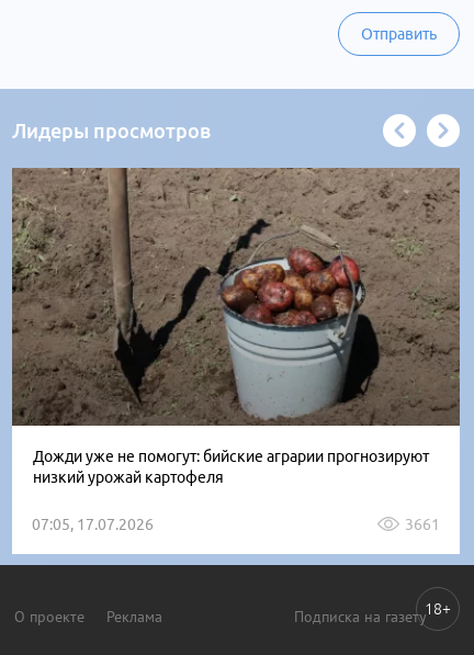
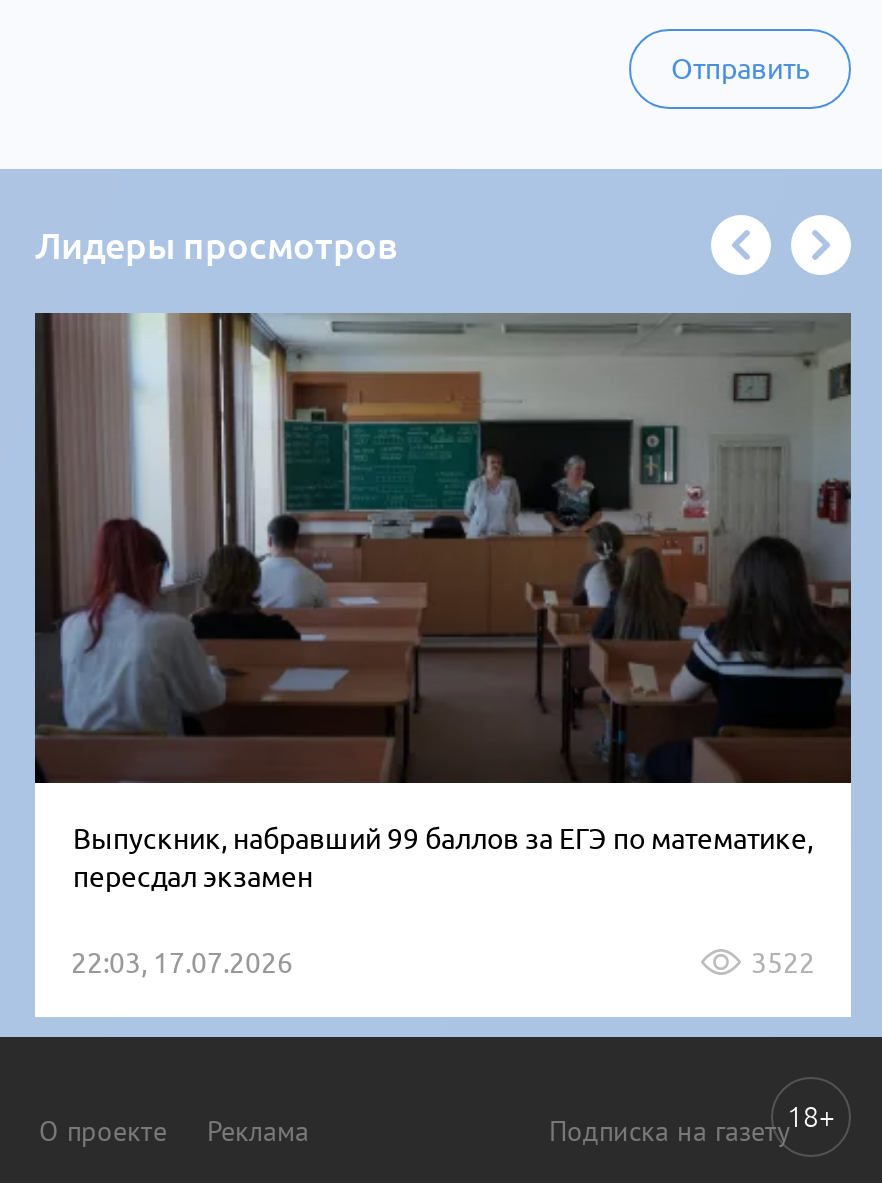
[12,167,461,486] [image] | Дожди уже не помогут: бийские аграрии прогнозируют | низкий урожай картофеля -> [35,313,851,892] [image] | Выпускник, набравший 99 баллов за ЕГЭ по математике, | пересдал экзамен
[32,515,440,533] 07:05, 17.07.2026 | 3661 -> [71,946,815,978] 22:03, 17.07.2026 | 3522

